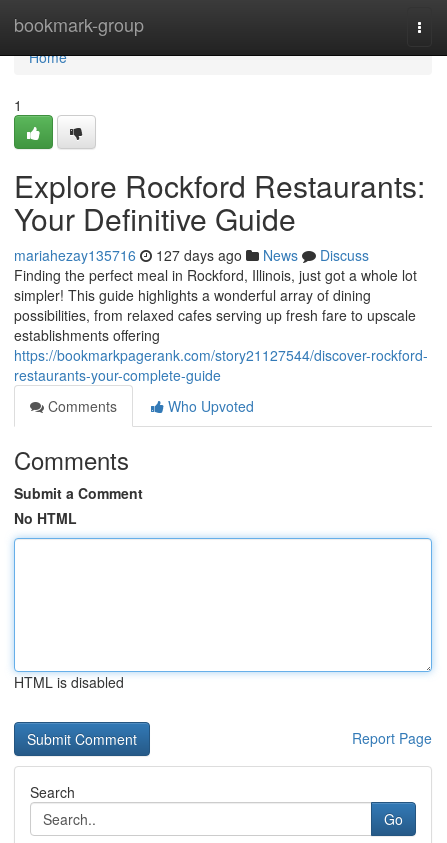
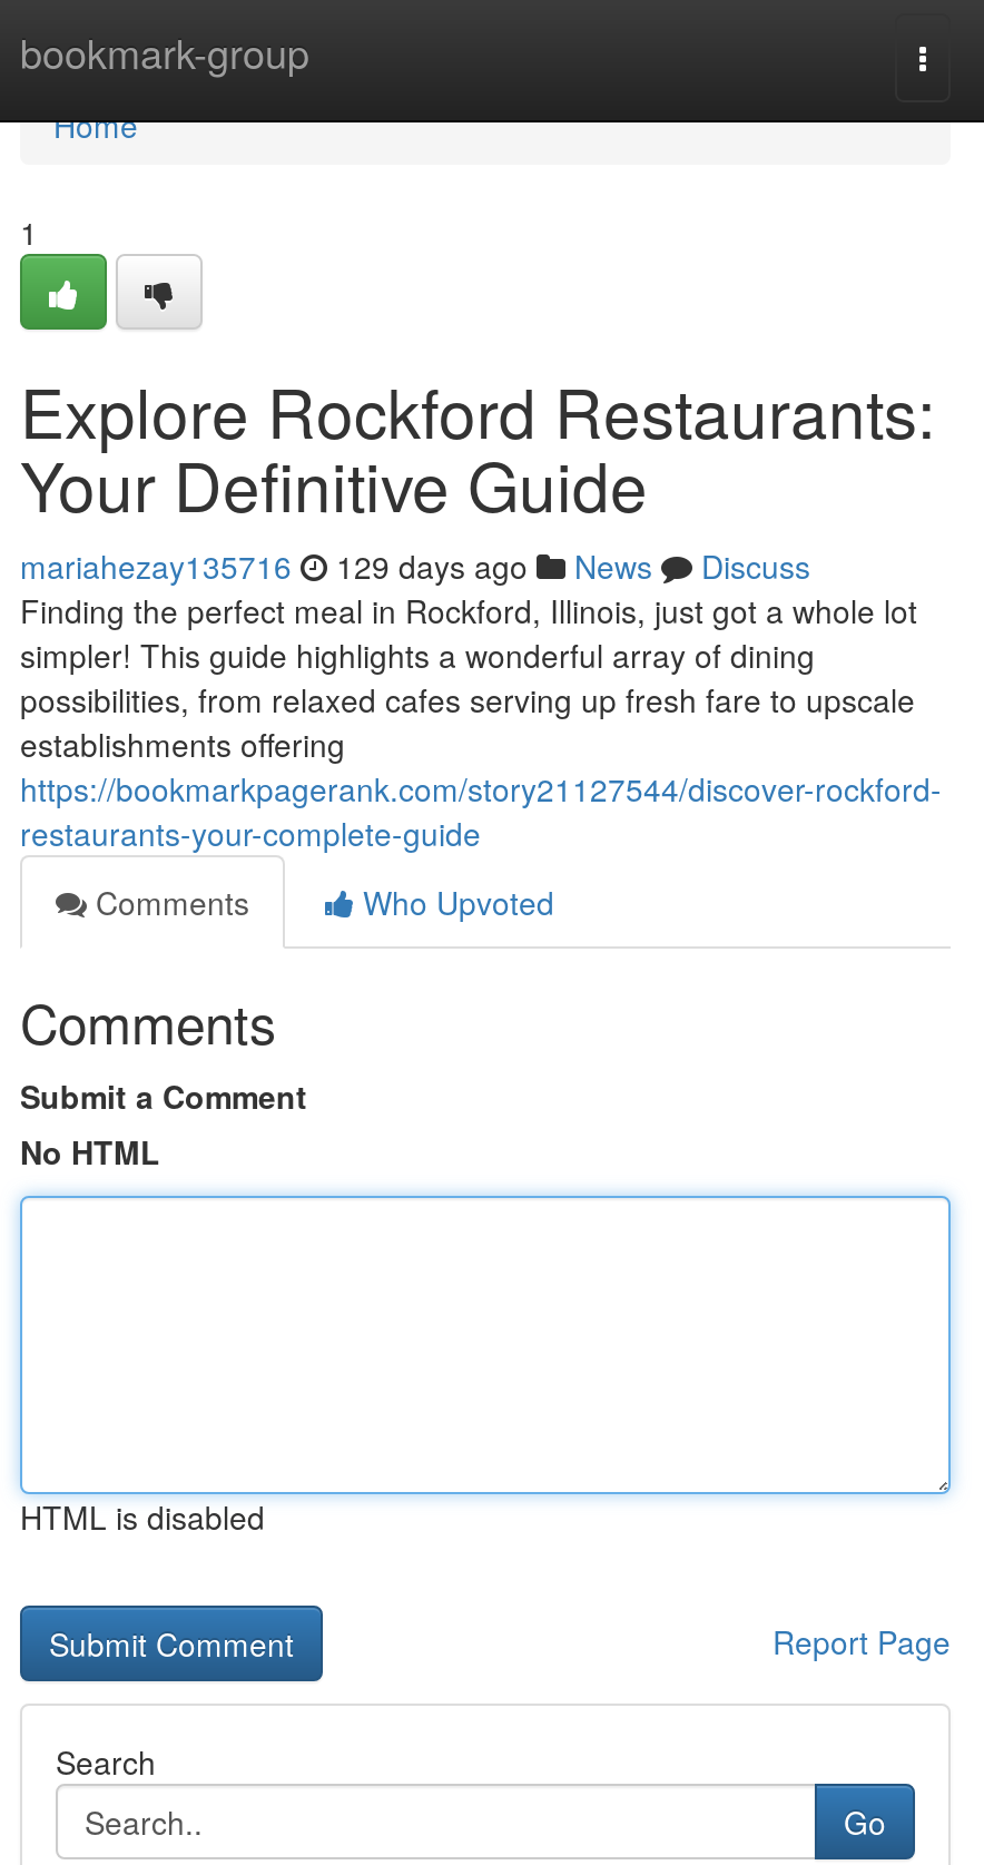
[14,245,369,265] mariahezay135716 127 days ago News Discuss -> [20,543,810,588] mariahezay135716 129 days ago News Discuss

